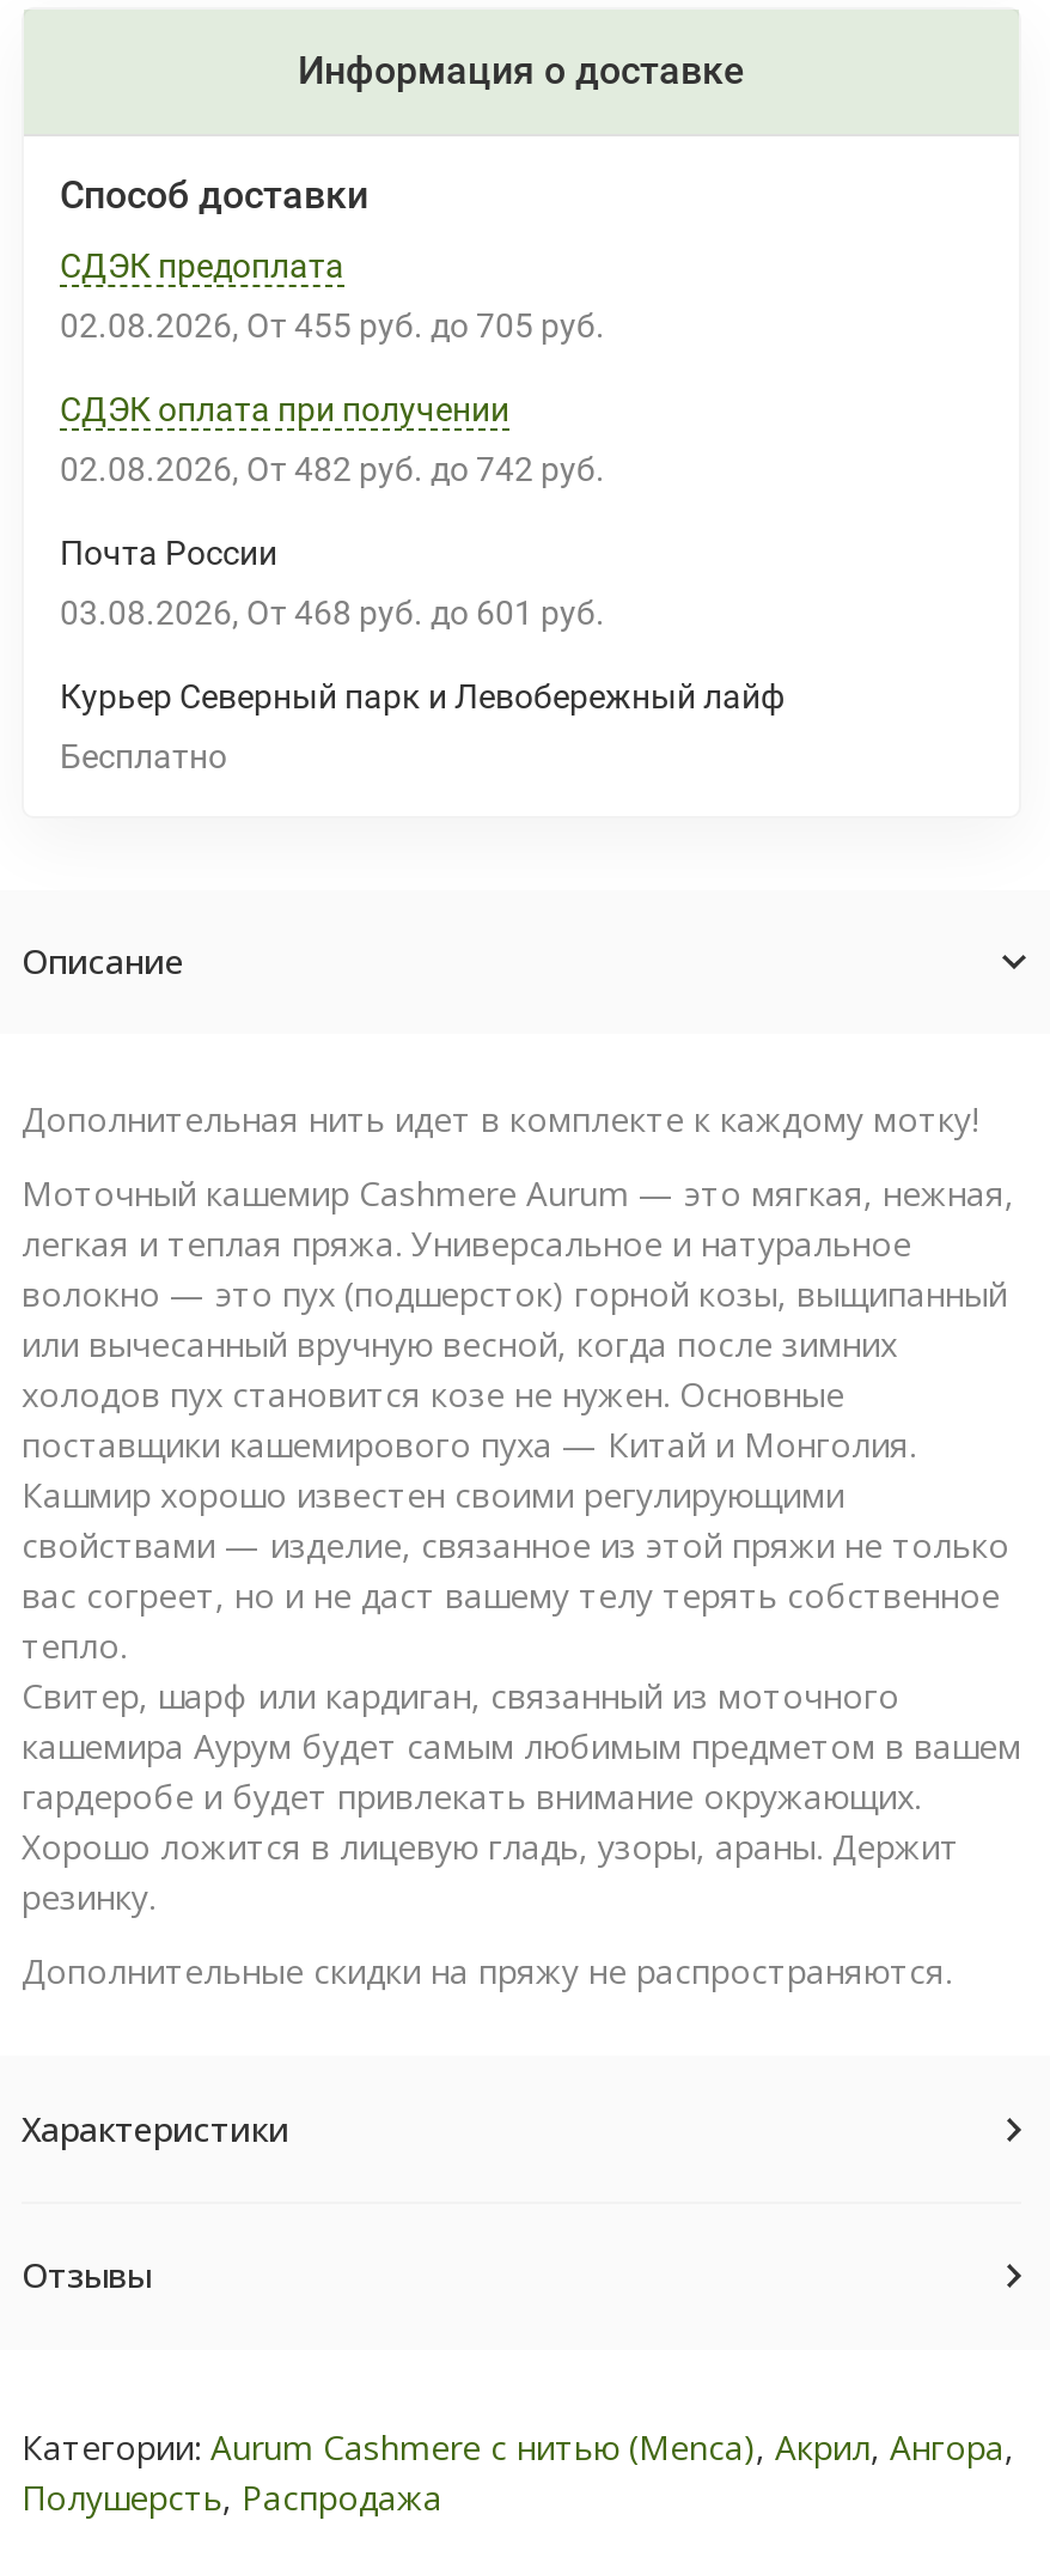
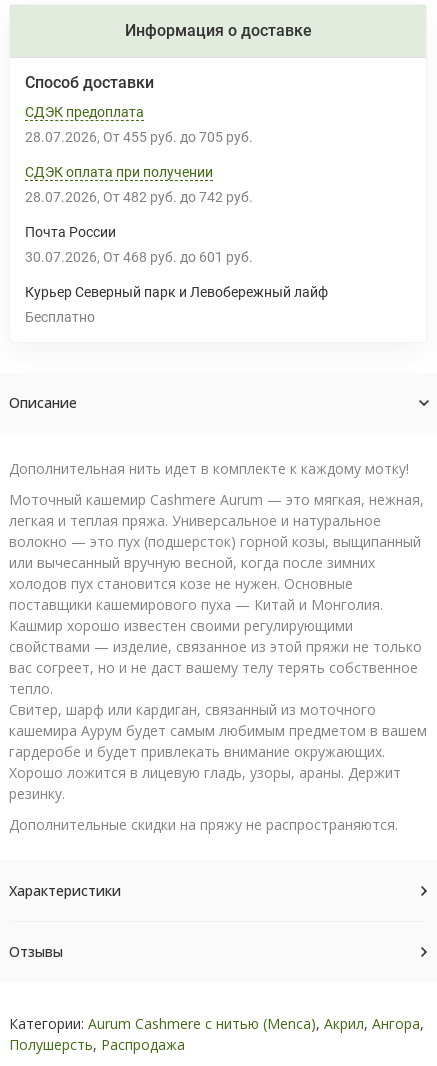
[60,306,287,345] 02.08.2026 От -> [25,129,120,145] 28.07.2026 От
[60,450,287,488] 02.08.2026 От -> [25,189,120,205] 28.07.2026 От
[60,593,287,632] 03.08.2026 От -> [25,249,120,265] 30.07.2026 От

